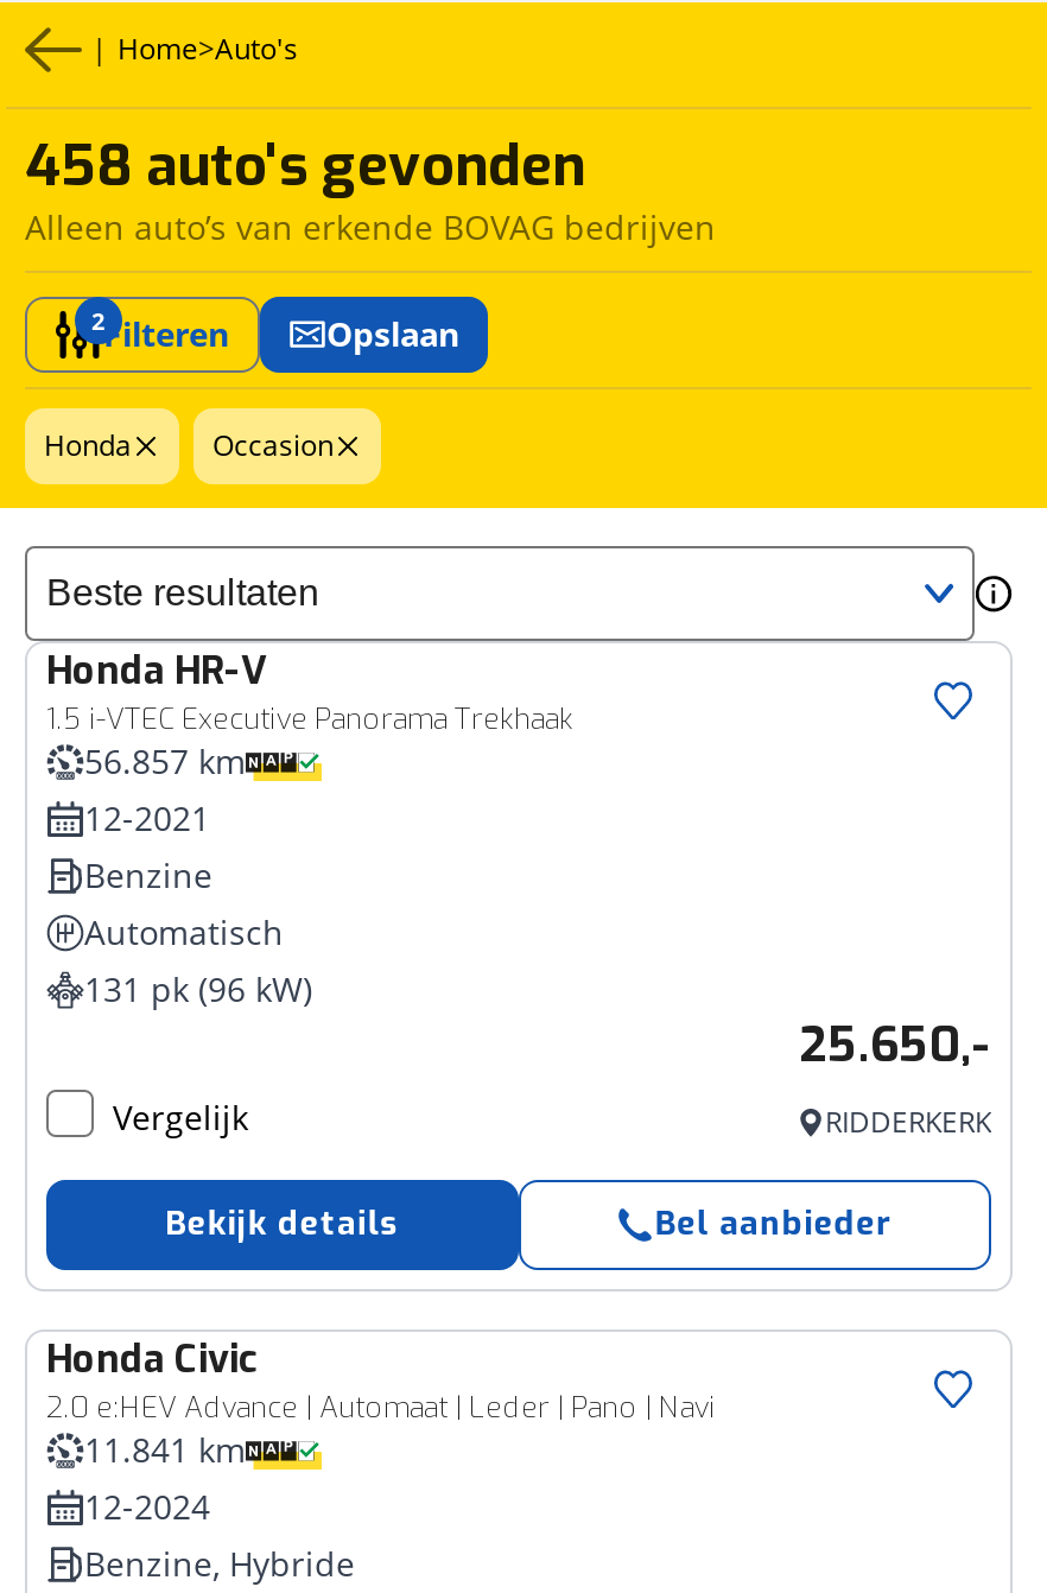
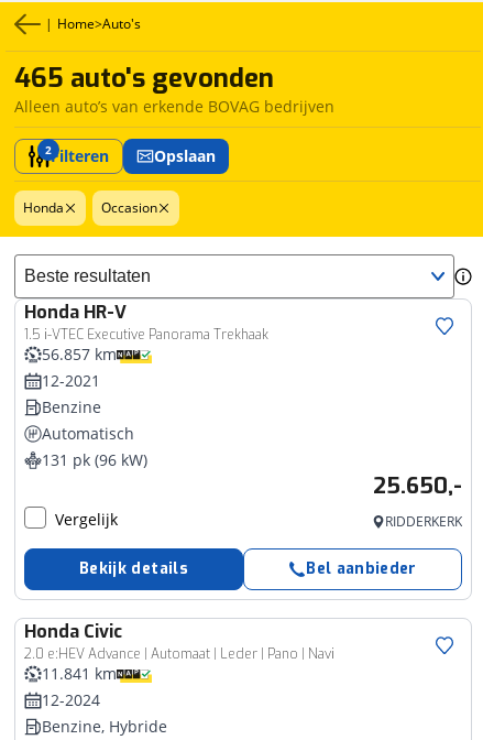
[25,128,585,204] 458 auto's gevonden -> [14,61,274,96] 465 auto's gevonden

